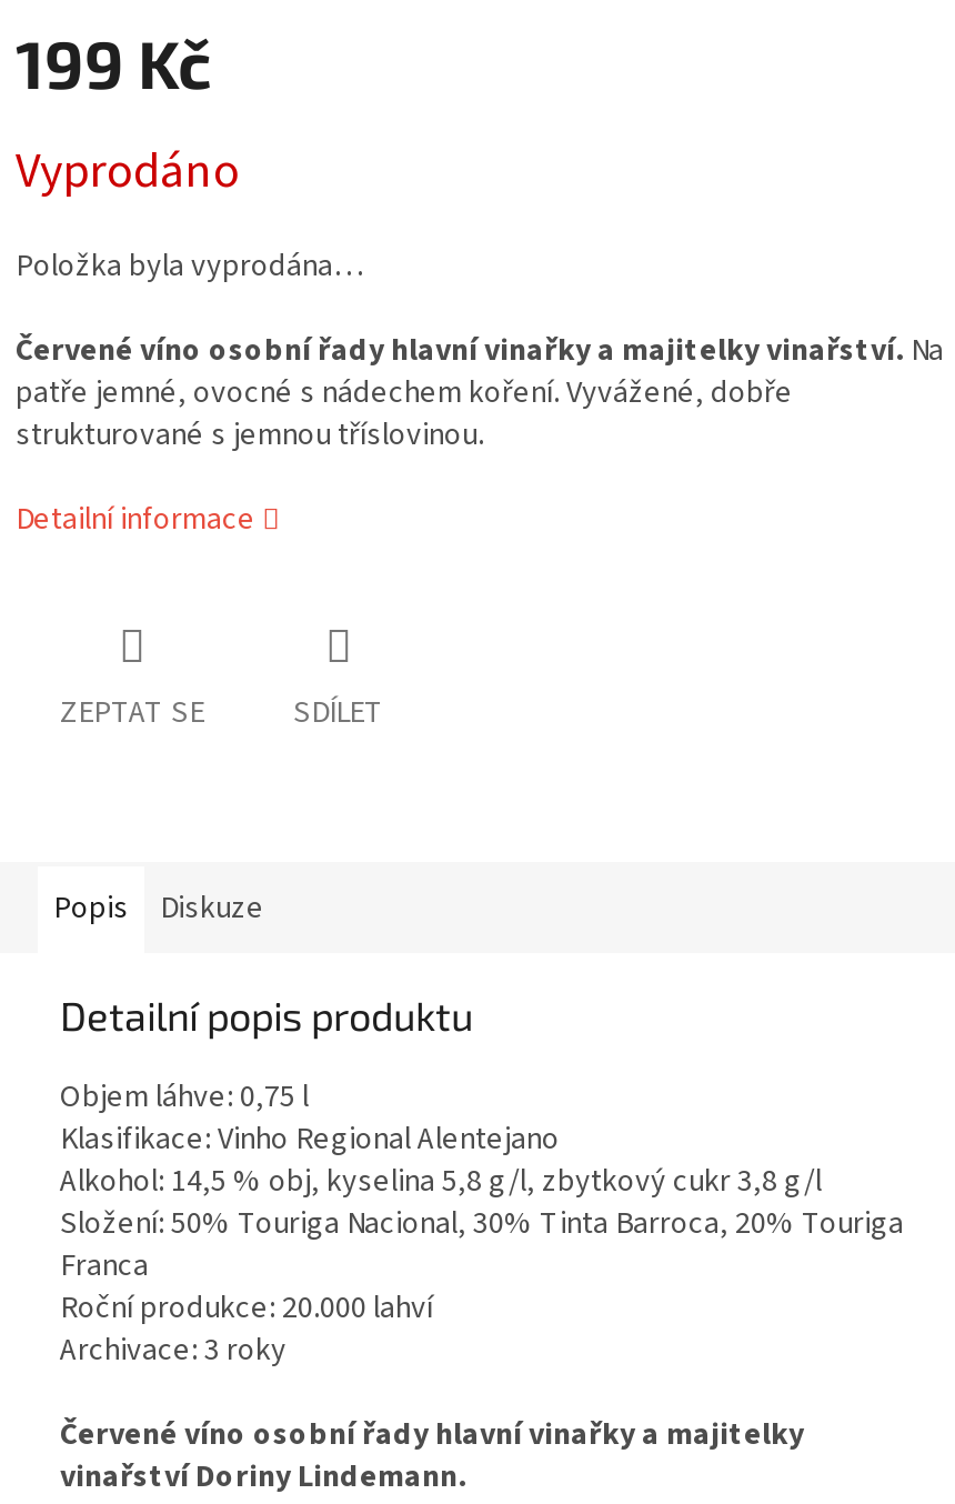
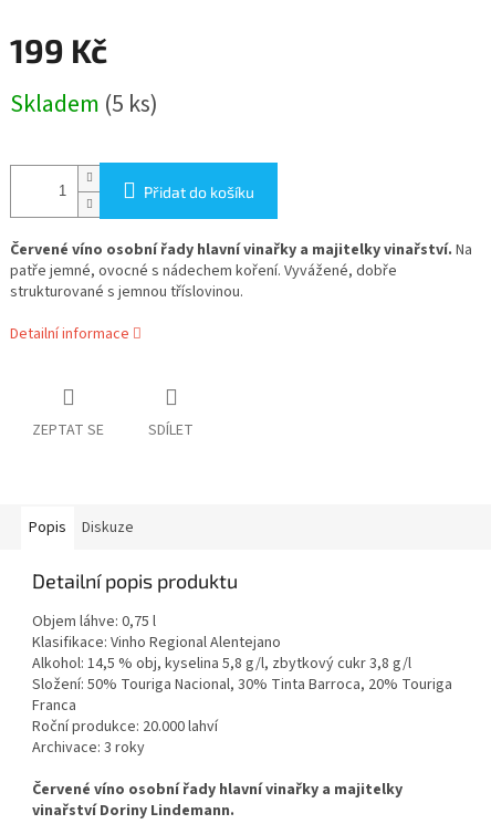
[16,136,240,207] Vyprodáno -> [10,87,158,122] Skladem (5 ks)
[16,245,362,290] Položka byla vyprodána… -> [144,183,254,202] Přidat do košíku

